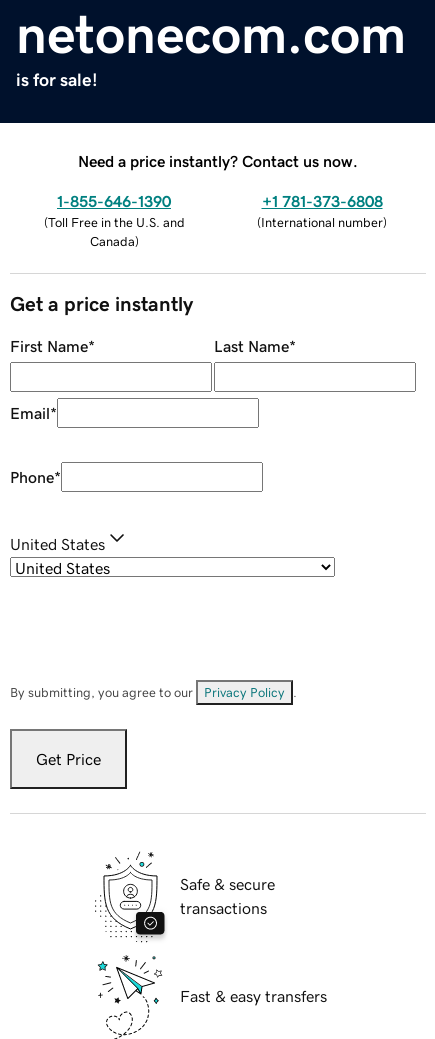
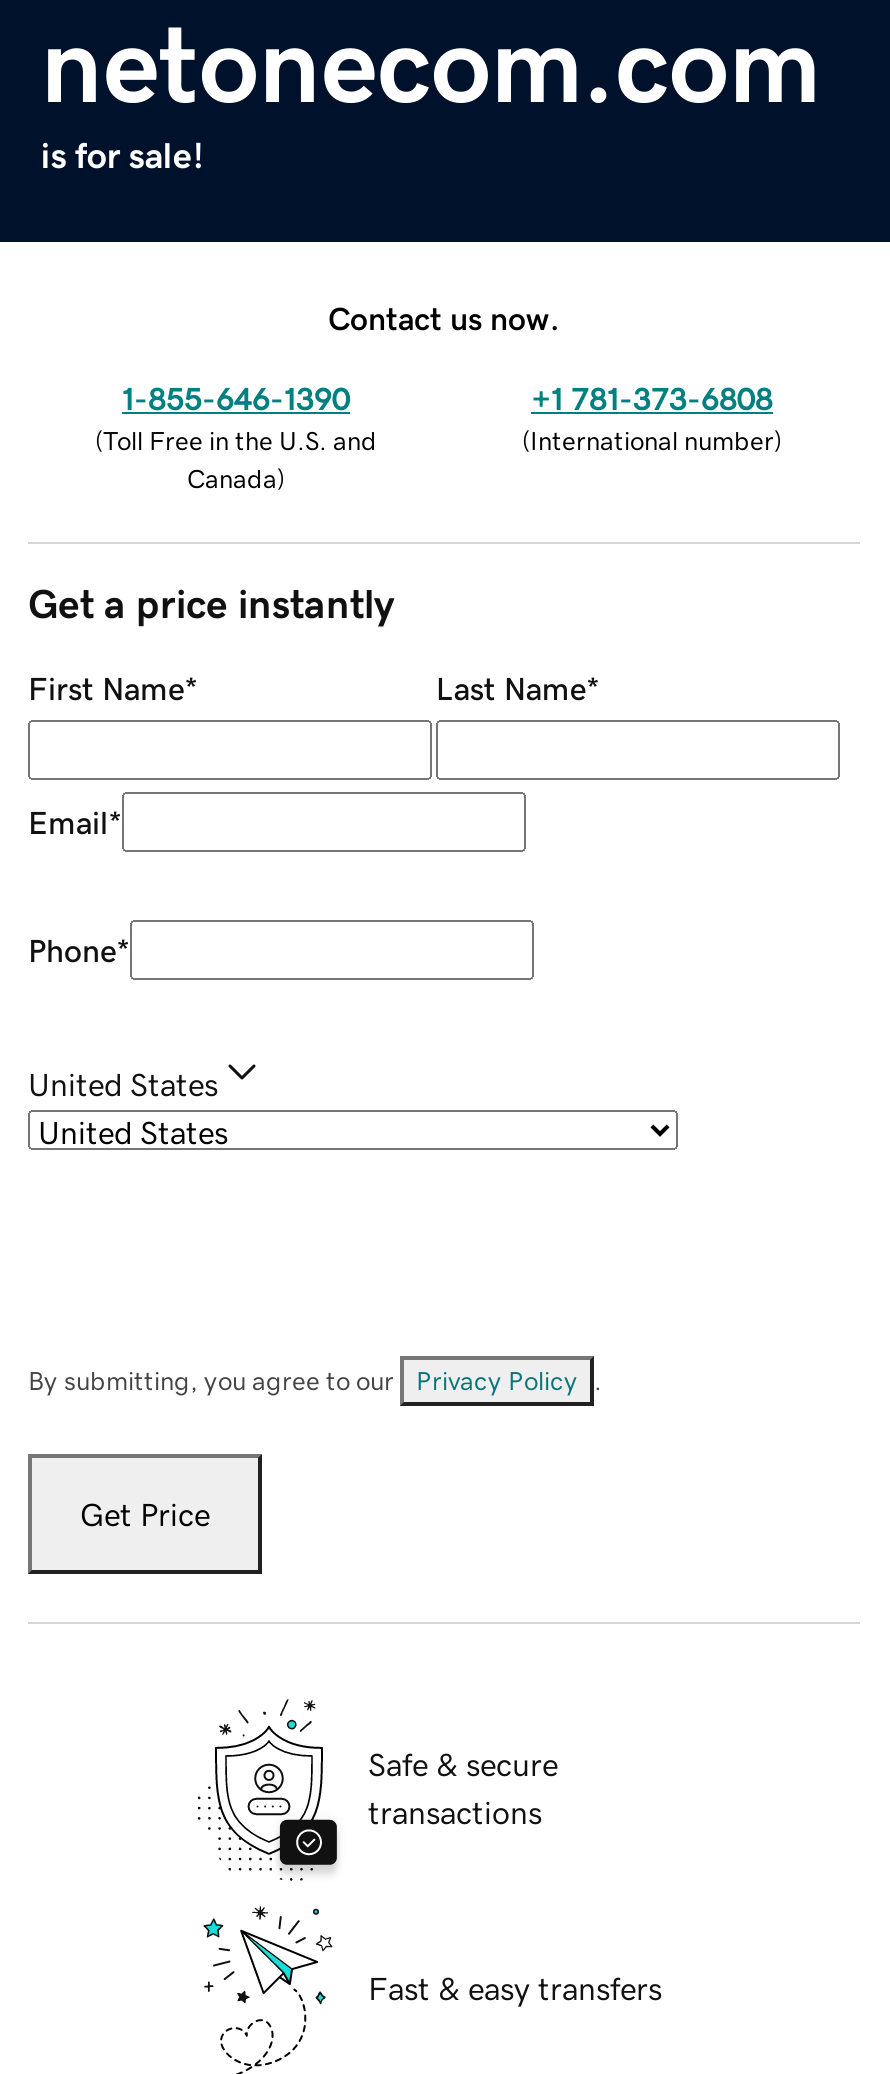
[78,153,358,169] Need a price instantly? Contact us now. -> [328,301,560,333] Contact us now.

